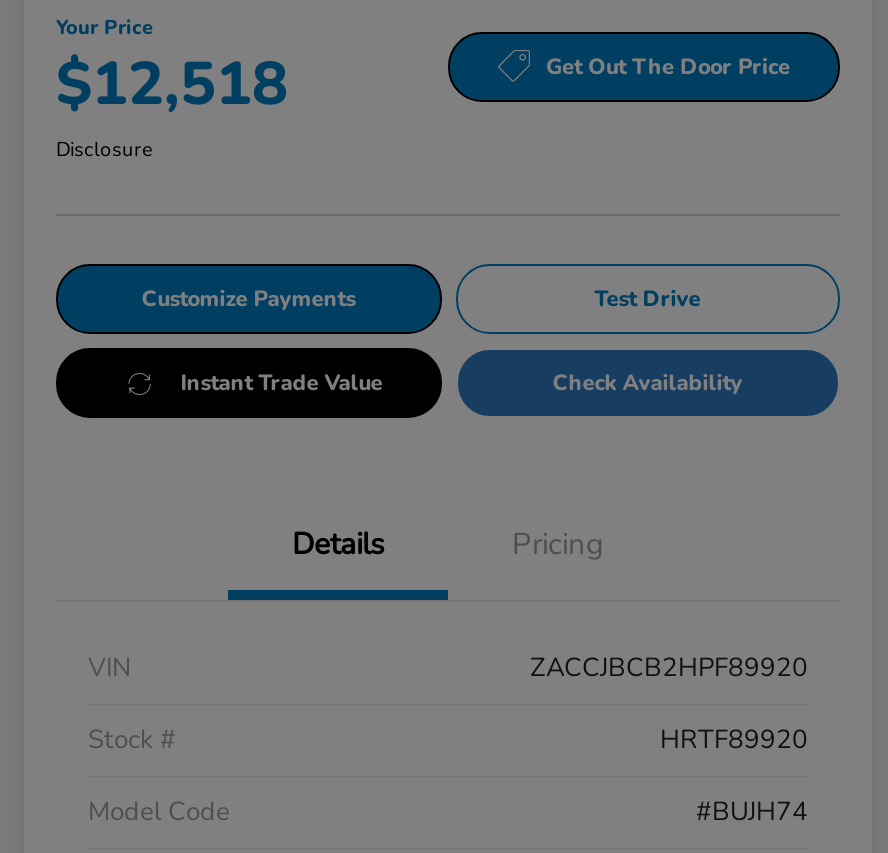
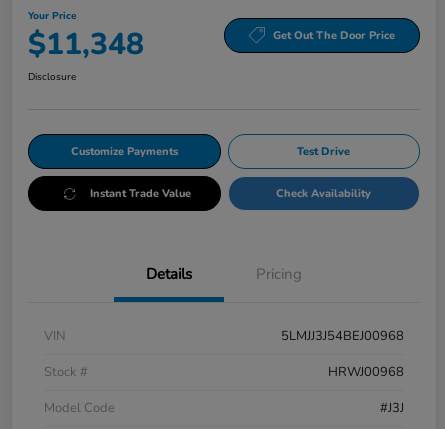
[56,44,288,126] $12,518 -> [28,24,144,65] $11,348
[530,650,808,686] ZACCJBCB2HPF89920 -> [281,327,404,345] 5LMJJ3J54BEJ00968
[660,722,808,758] HRTF89920 -> [328,363,404,381] HRWJ00968
[696,794,808,830] #BUJH74 -> [380,399,404,417] #J3J

